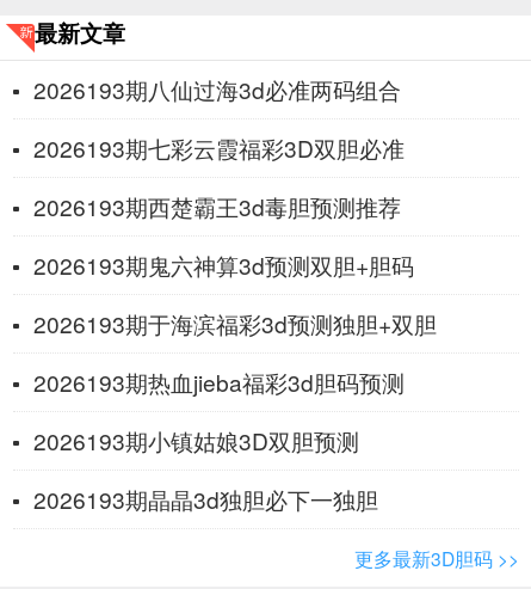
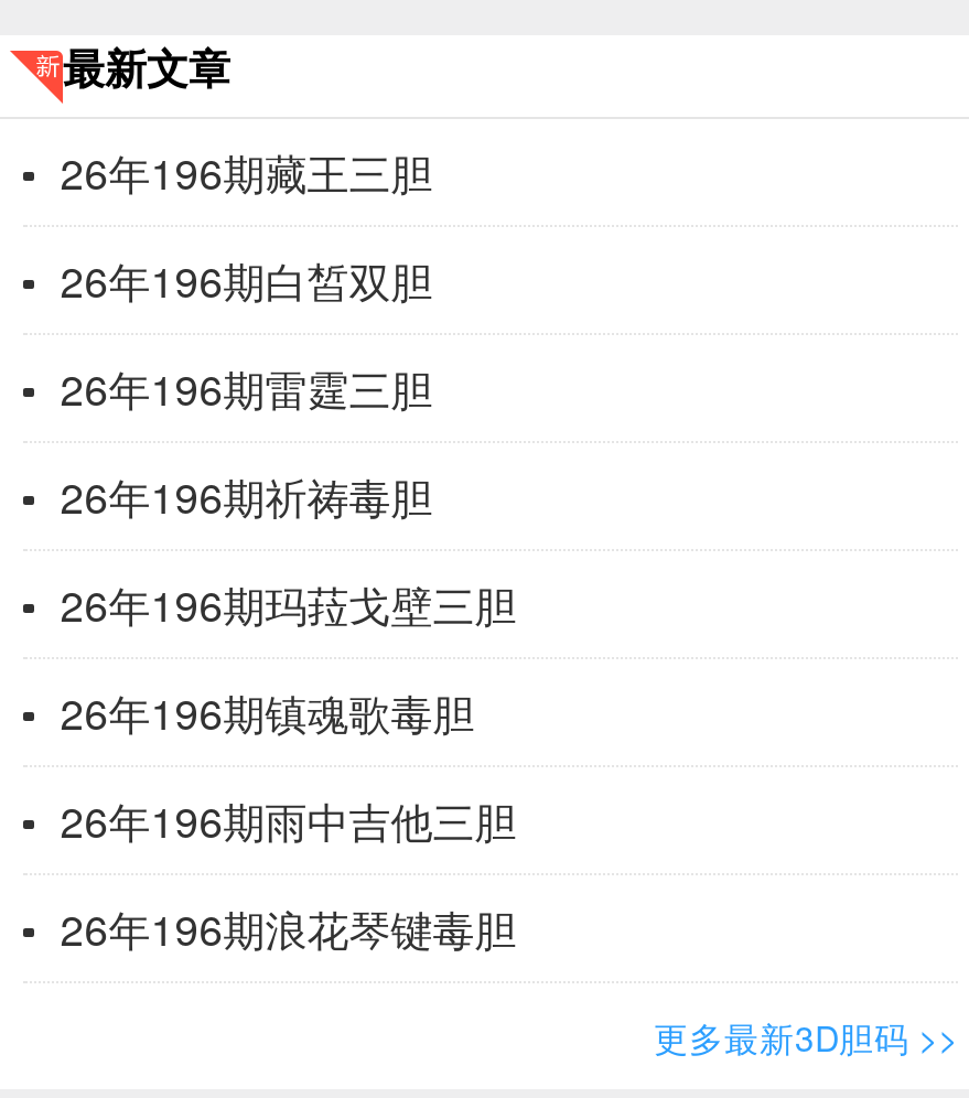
[33,72,401,105] 2026193期八仙过海3d必准两码组合 -> [60,140,433,200] 26年196期藏王三胆
[33,131,404,163] 2026193期七彩云霞福彩3D双胆必准 -> [60,248,433,308] 26年196期白皙双胆
[33,189,401,222] 2026193期西楚霸王3d毒胆预测推荐 -> [60,356,433,416] 26年196期雷霆三胆
[33,248,414,280] 2026193期鬼六神算3d预测双胆+胆码 -> [60,464,433,524] 26年196期祈祷毒胆
[33,307,436,339] 2026193期于海滨福彩3d预测独胆+双胆 -> [60,572,517,632] 26年196期玛菈戈壁三胆
[33,365,404,397] 2026193期热血jieba福彩3d胆码预测 -> [60,680,475,740] 26年196期镇魂歌毒胆
[33,424,359,456] 2026193期小镇姑娘3D双胆预测 -> [60,788,517,848] 26年196期雨中吉他三胆
[33,482,378,514] 2026193期晶晶3d独胆必下一独胆 -> [60,896,517,956] 26年196期浪花琴键毒胆

